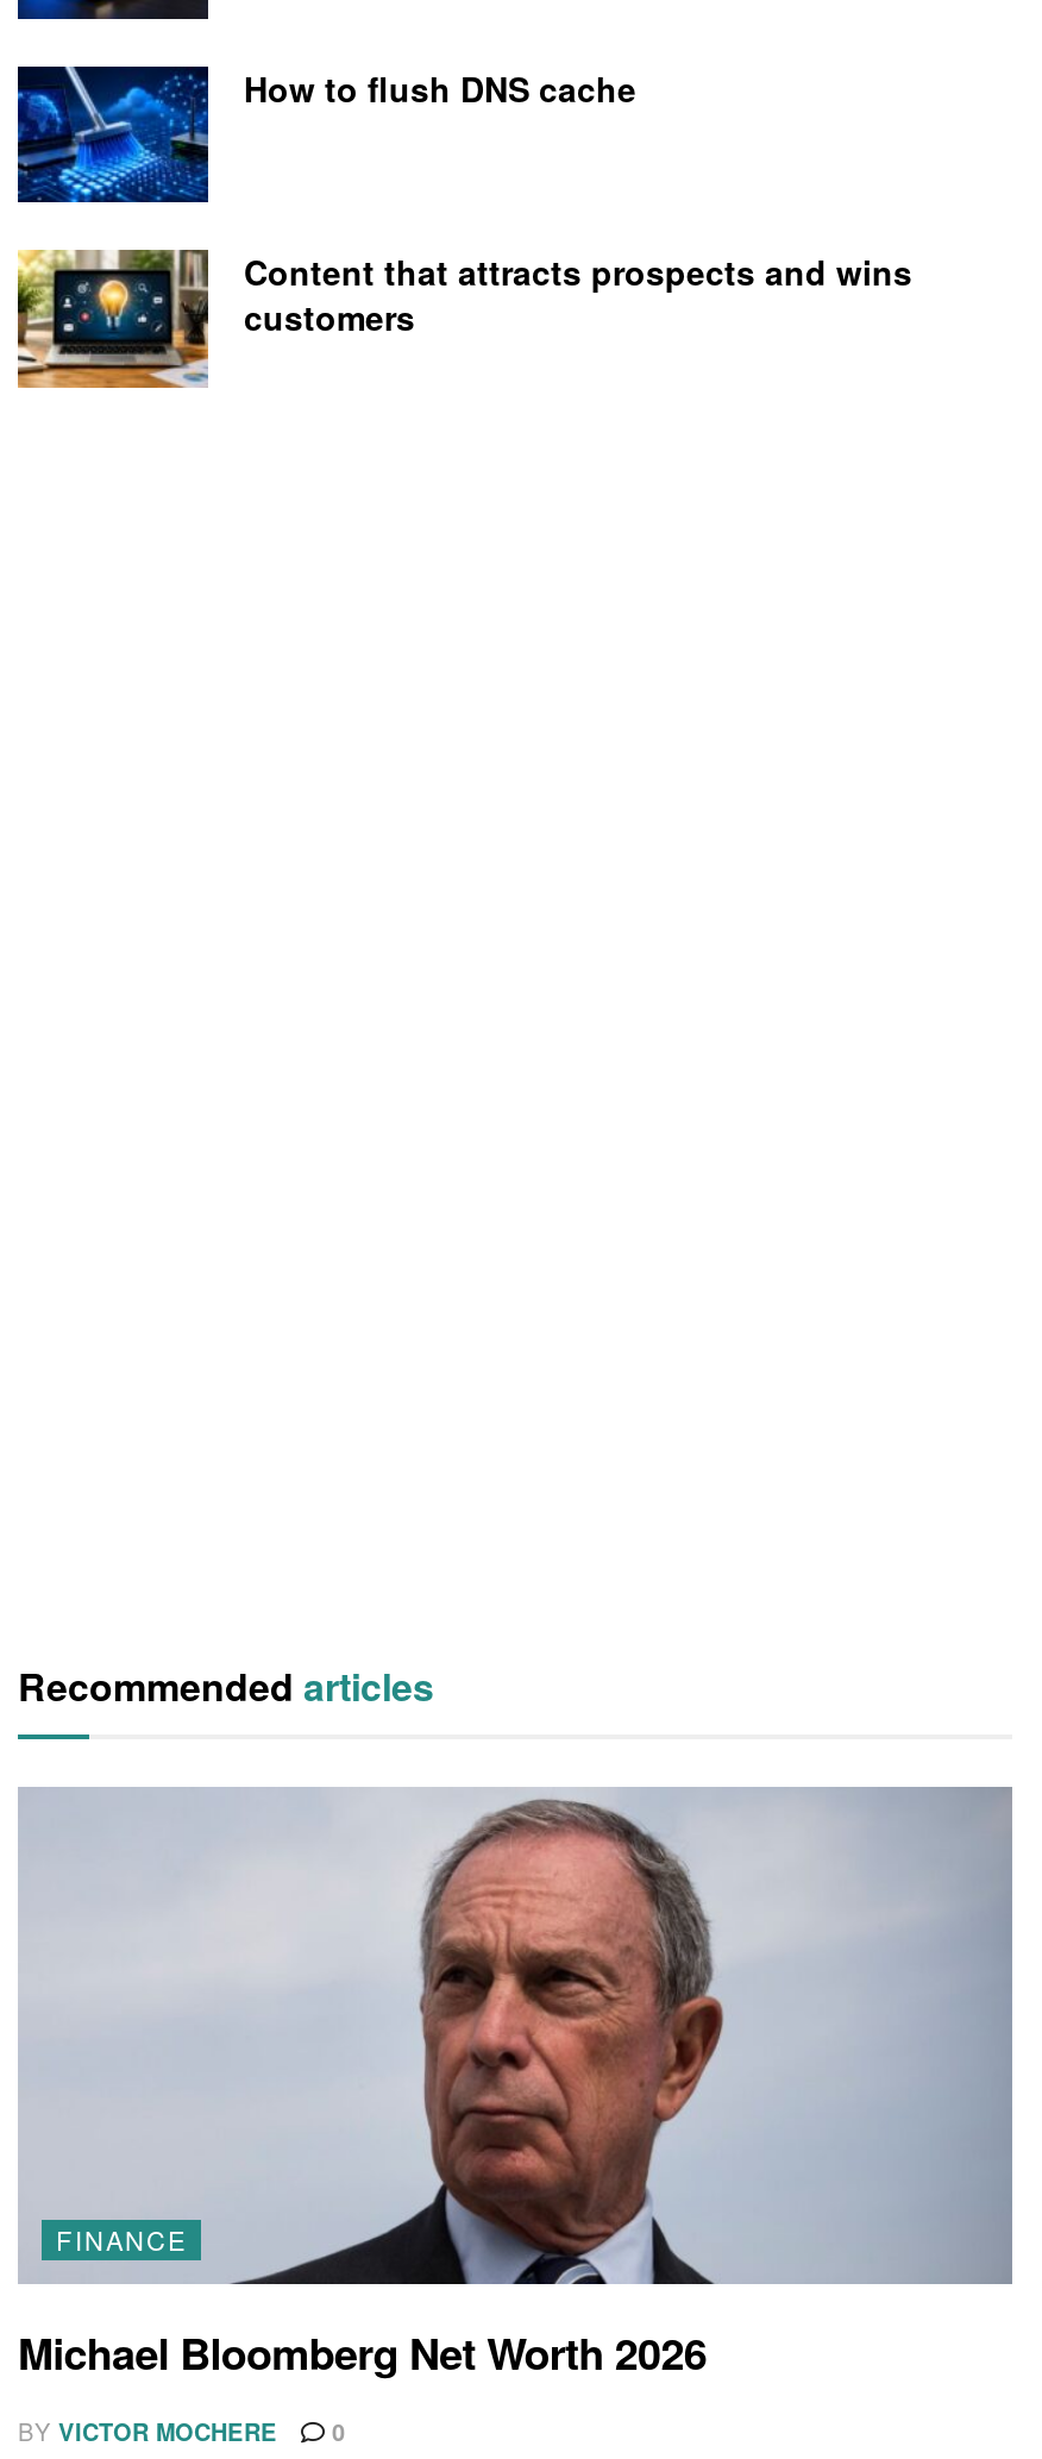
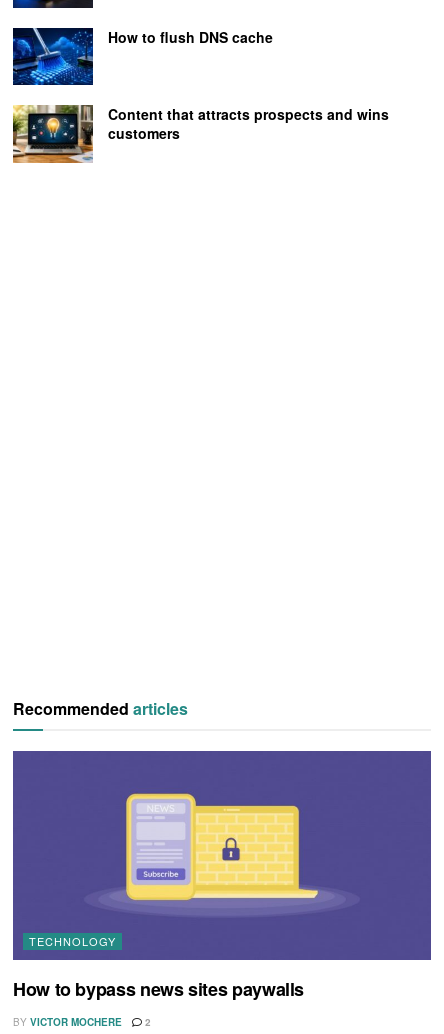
[20,1787,1012,2287] [image] | FINANCE -> [13,751,431,961] [image] | TECHNOLOGY
[18,2321,707,2383] Michael Bloomberg Net Worth 2026 -> [13,976,304,1002] How to bypass news sites paywalls
[18,2414,346,2447] BY VICTOR MOCHERE 0 -> [13,1015,151,1029] BY VICTOR MOCHERE 2

